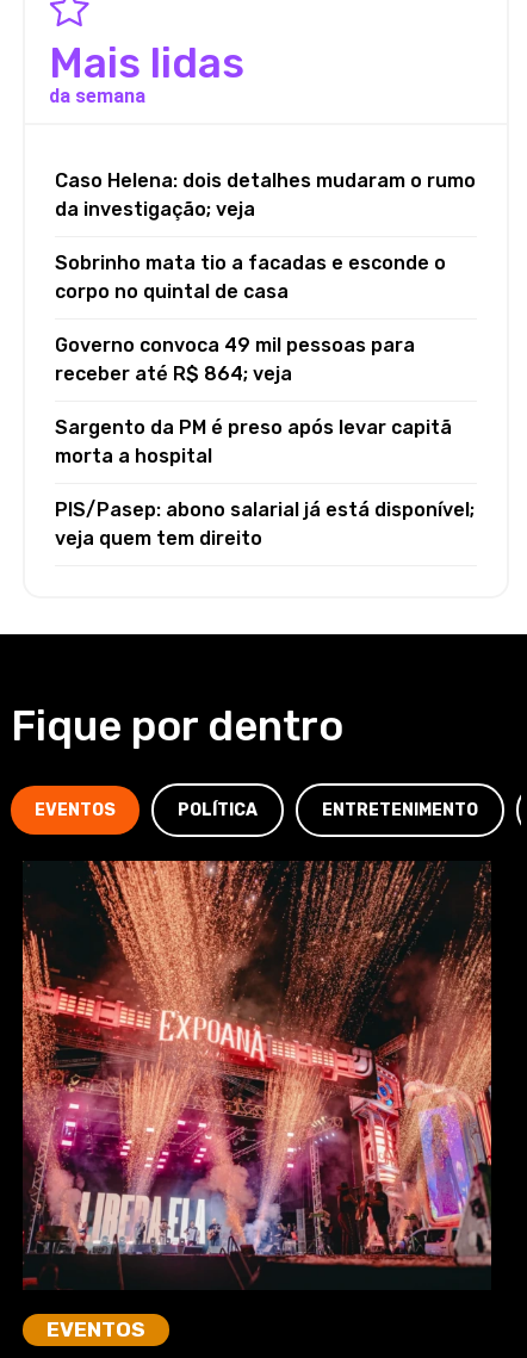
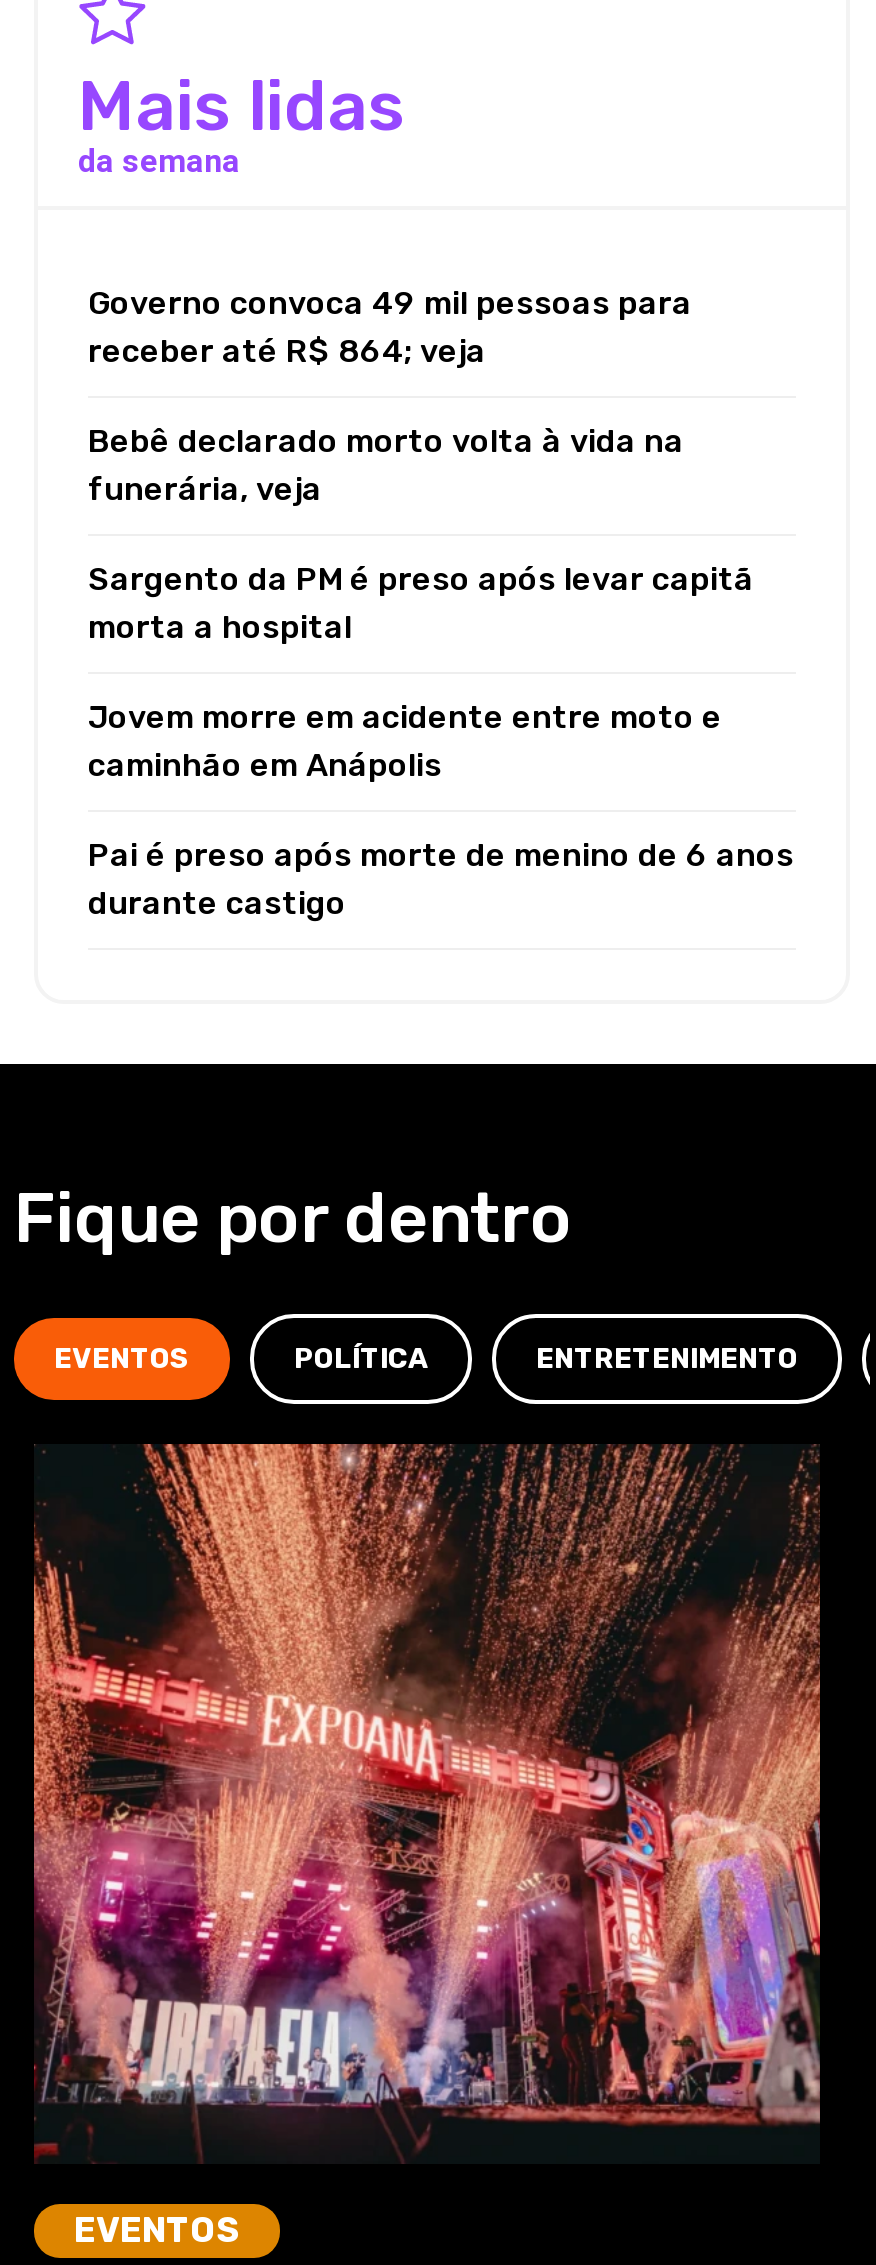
[55,169,476,303] Caso Helena: dois detalhes mudaram o rumo | da investigação; veja | Sobrinho mata tio a facadas e esconde o | corpo no quintal de casa -> none
moved [55,334,415,385] -> [88,284,692,370]: Governo convoca 49 mil pessoas para | receber até R$ 864; veja
none -> [88,422,684,508] Bebê declarado morto volta à vida na | funerária, veja
moved [55,416,452,467] -> [88,560,754,646]: Sargento da PM é preso após levar capitã | morta a hospital
[55,498,475,550] PIS/Pasep: abono salarial já está disponível; | veja quem tem direito -> [88,698,794,922] Jovem morre em acidente entre moto e | caminhão em Anápolis | Pai é preso após morte de menino de 6 anos | durante castigo

